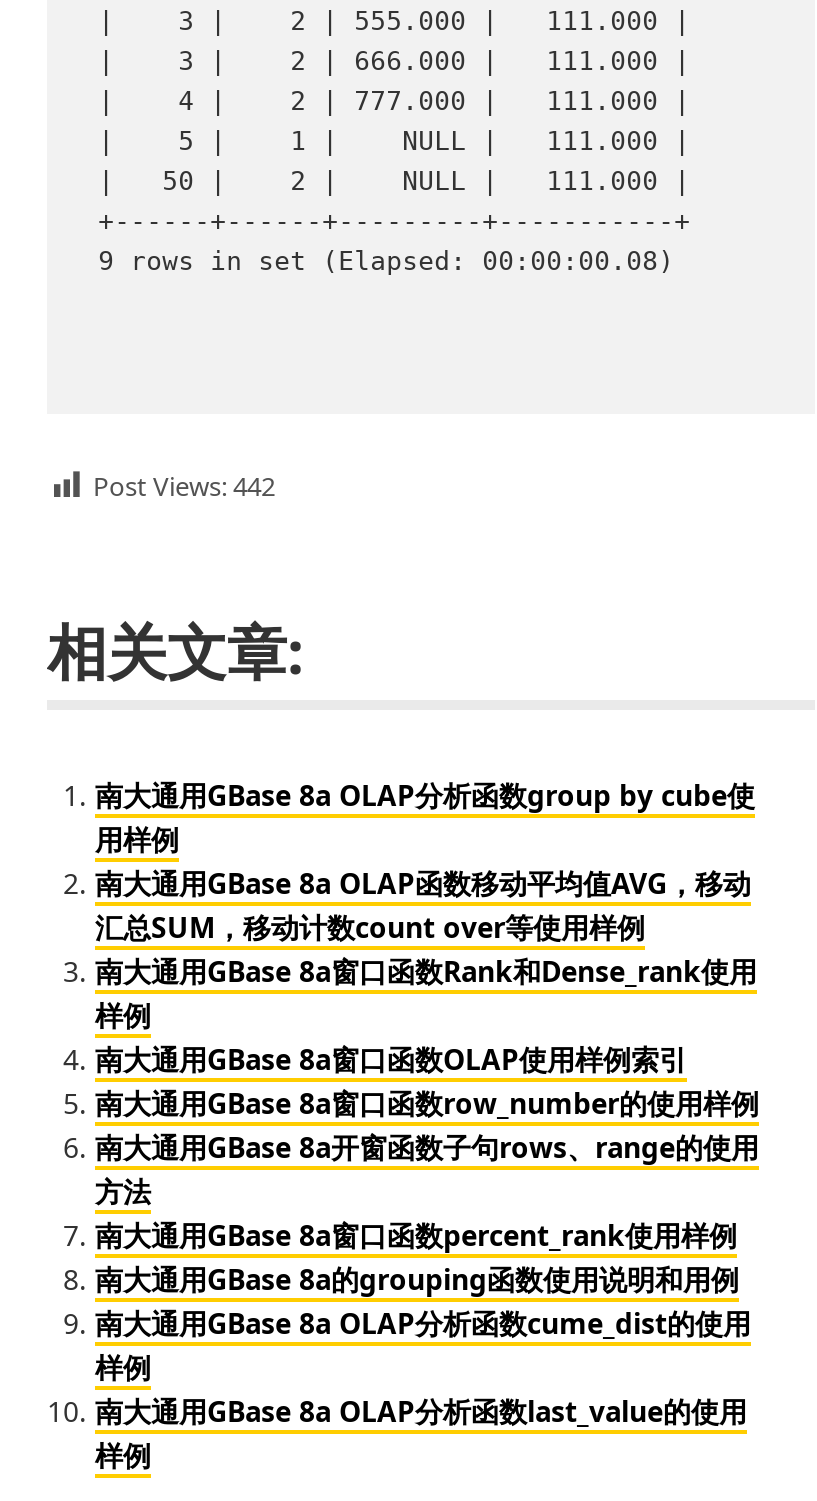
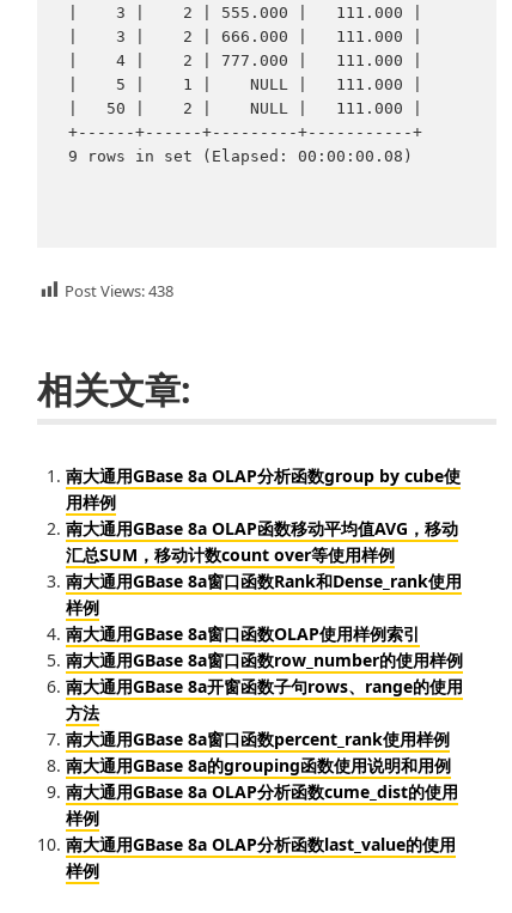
[93,467,275,503] Post Views: 442 -> [65,279,173,301] Post Views: 438

